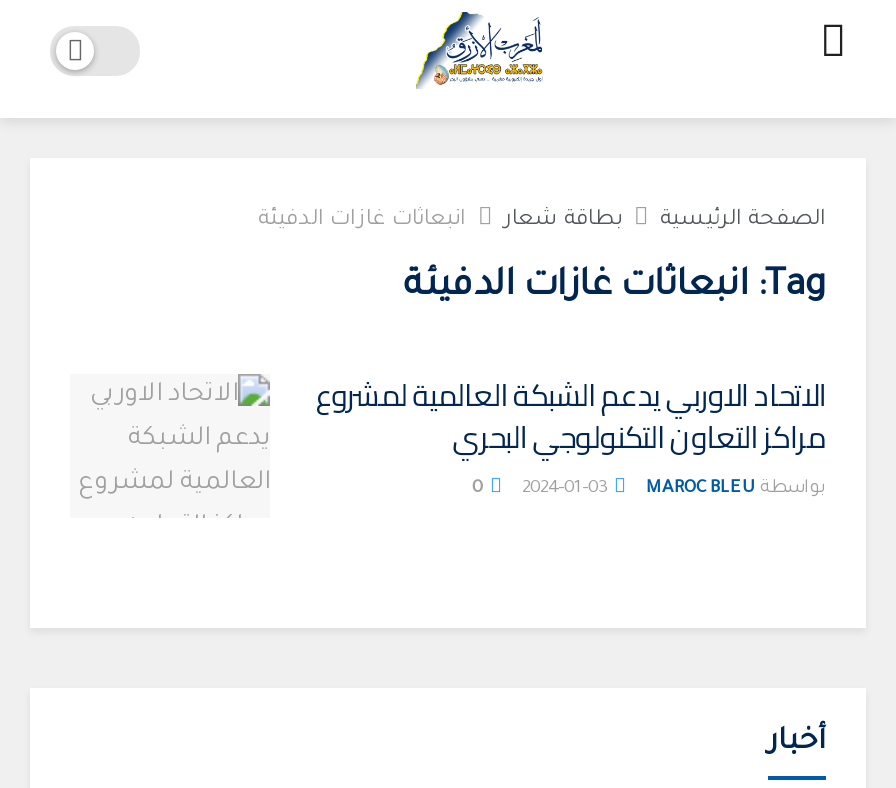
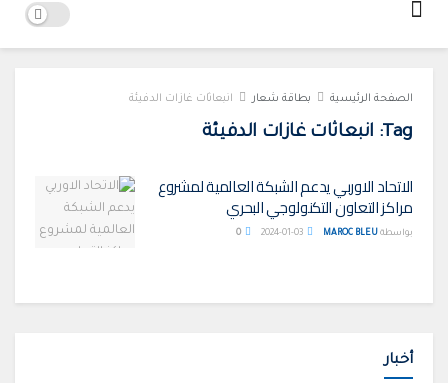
[414,10,544,90] [image] -> none

